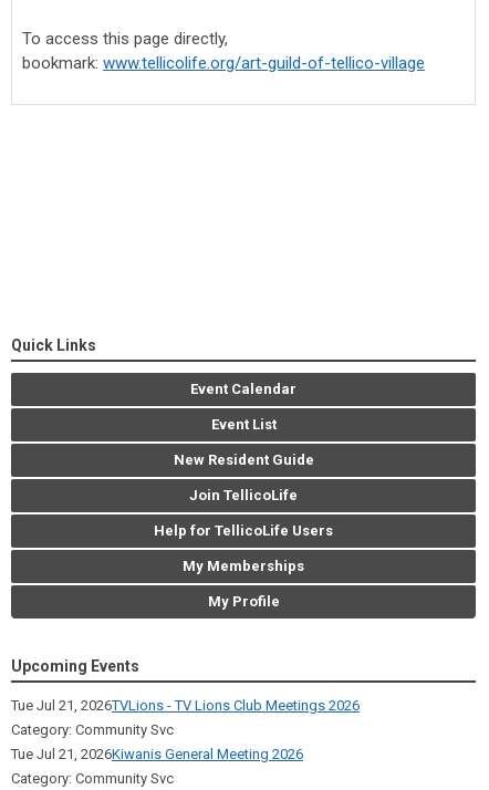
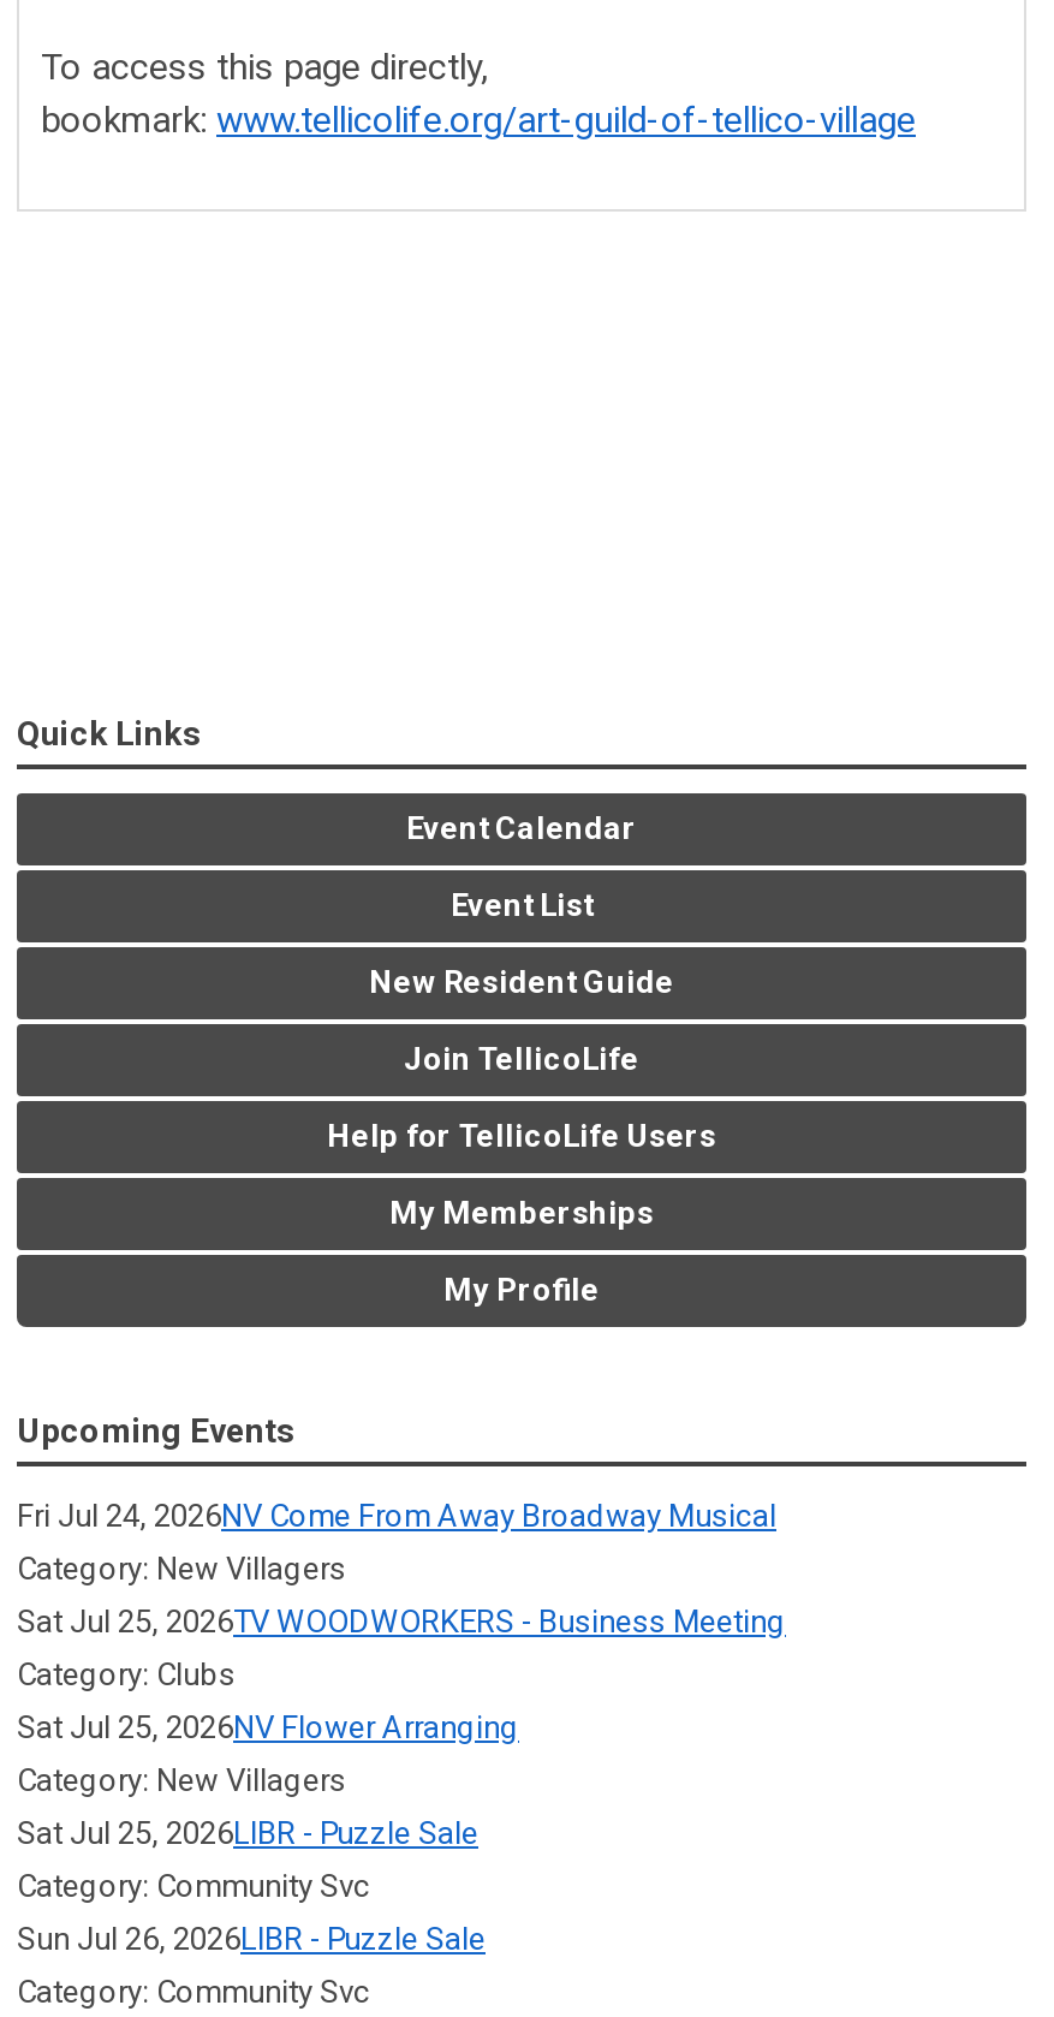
[11,697,360,713] Tue Jul 21, 2026TVLions - TV Lions Club Meetings 2026 -> [17,1497,786,1850] Fri Jul 24, 2026NV Come From Away Broadway Musical | Category: New Villagers | Sat Jul 25, 2026TV WOODWORKERS - Business Meeting | Category: Clubs | Sat Jul 25, 2026NV Flower Arranging | Category: New Villagers | Sat Jul 25, 2026LIBR - Puzzle Sale
[11,745,303,762] Tue Jul 21, 2026Kiwanis General Meeting 2026 -> [17,1920,486,1956] Sun Jul 26, 2026LIBR - Puzzle Sale

